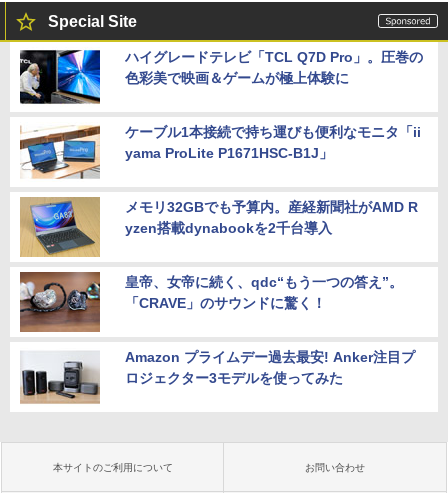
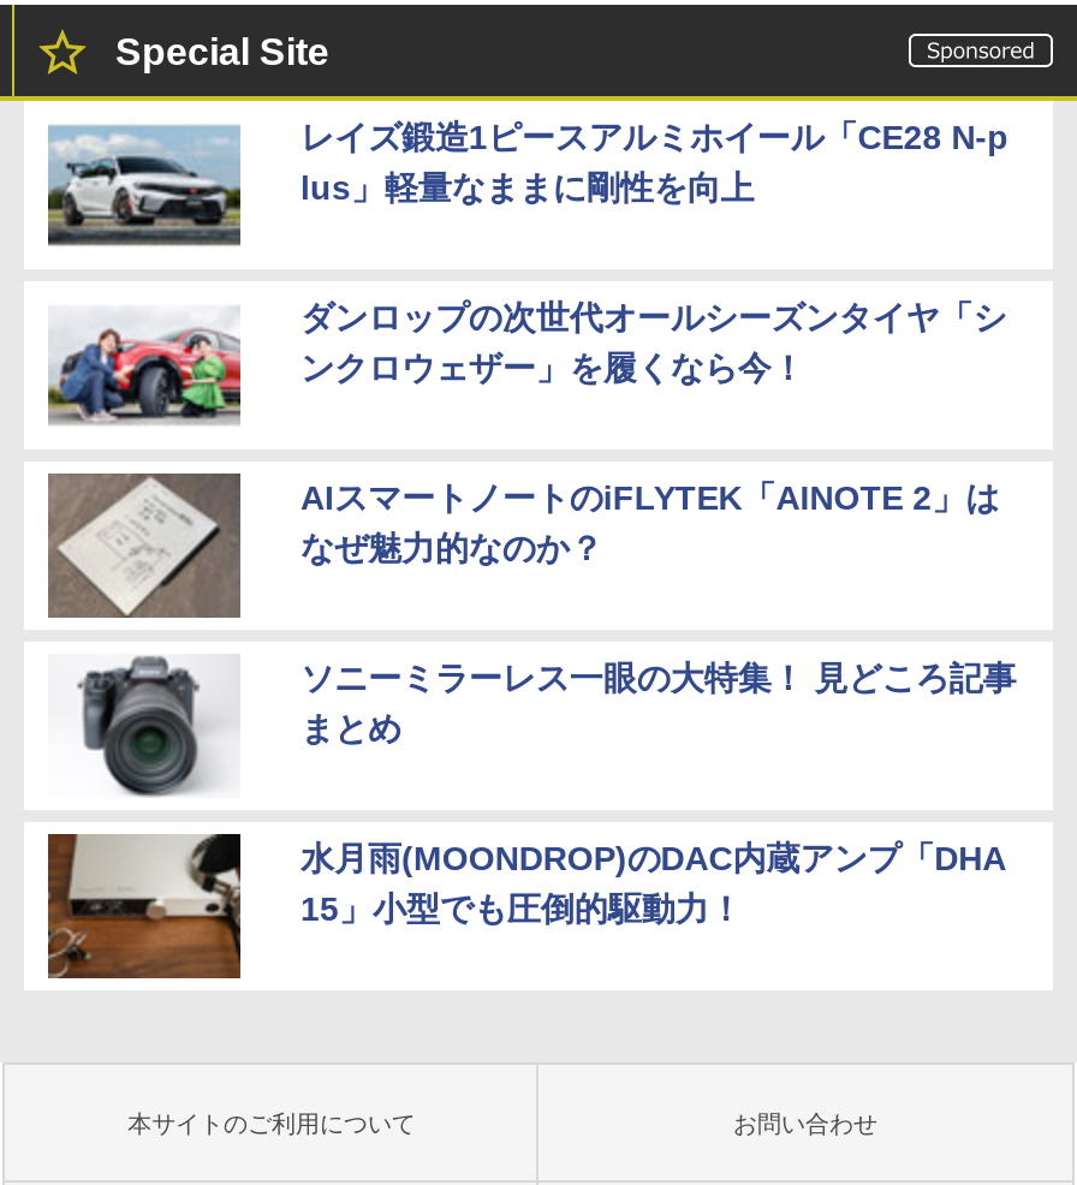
[19,49,423,105] [image] | ハイグレードテレビ「TCL Q7D Pro」。圧巻の | 色彩美で映画＆ゲームが極上体験に -> [46,118,1009,250] [image] | レイズ鍛造1ピースアルミホイール「CE28 N-p | lus」軽量なままに剛性を向上
[19,124,421,180] [image] | ケーブル1本接続で持ち運びも便利なモニタ「ii | yama ProLite P1671HSC-B1J」 -> [46,299,1007,430] [image] | ダンロップの次世代オールシーズンタイヤ「シ | ンクロウェザー」を履くなら今！
[19,197,418,258] [image] | メモリ32GBでも予算内。産経新聞社がAMD R | yzen搭載dynabookを2千台導入 -> [46,474,999,620] [image] | AIスマートノートのiFLYTEK「AINOTE 2」は | なぜ魅力的なのか？
[19,271,403,333] [image] | 皇帝、女帝に続く、qdc“もう一つの答え”。 | 「CRAVE」のサウンドに驚く！ -> [48,654,1016,798] [image] | ソニーミラーレス一眼の大特集！ 見どころ記事 | まとめ
[20,347,415,407] [image] | Amazon プライムデー過去最安! Anker注目プ | ロジェクター3モデルを使ってみた -> [46,832,1006,981] [image] | 水月雨(MOONDROP)のDAC内蔵アンプ「DHA | 15」小型でも圧倒的駆動力！

